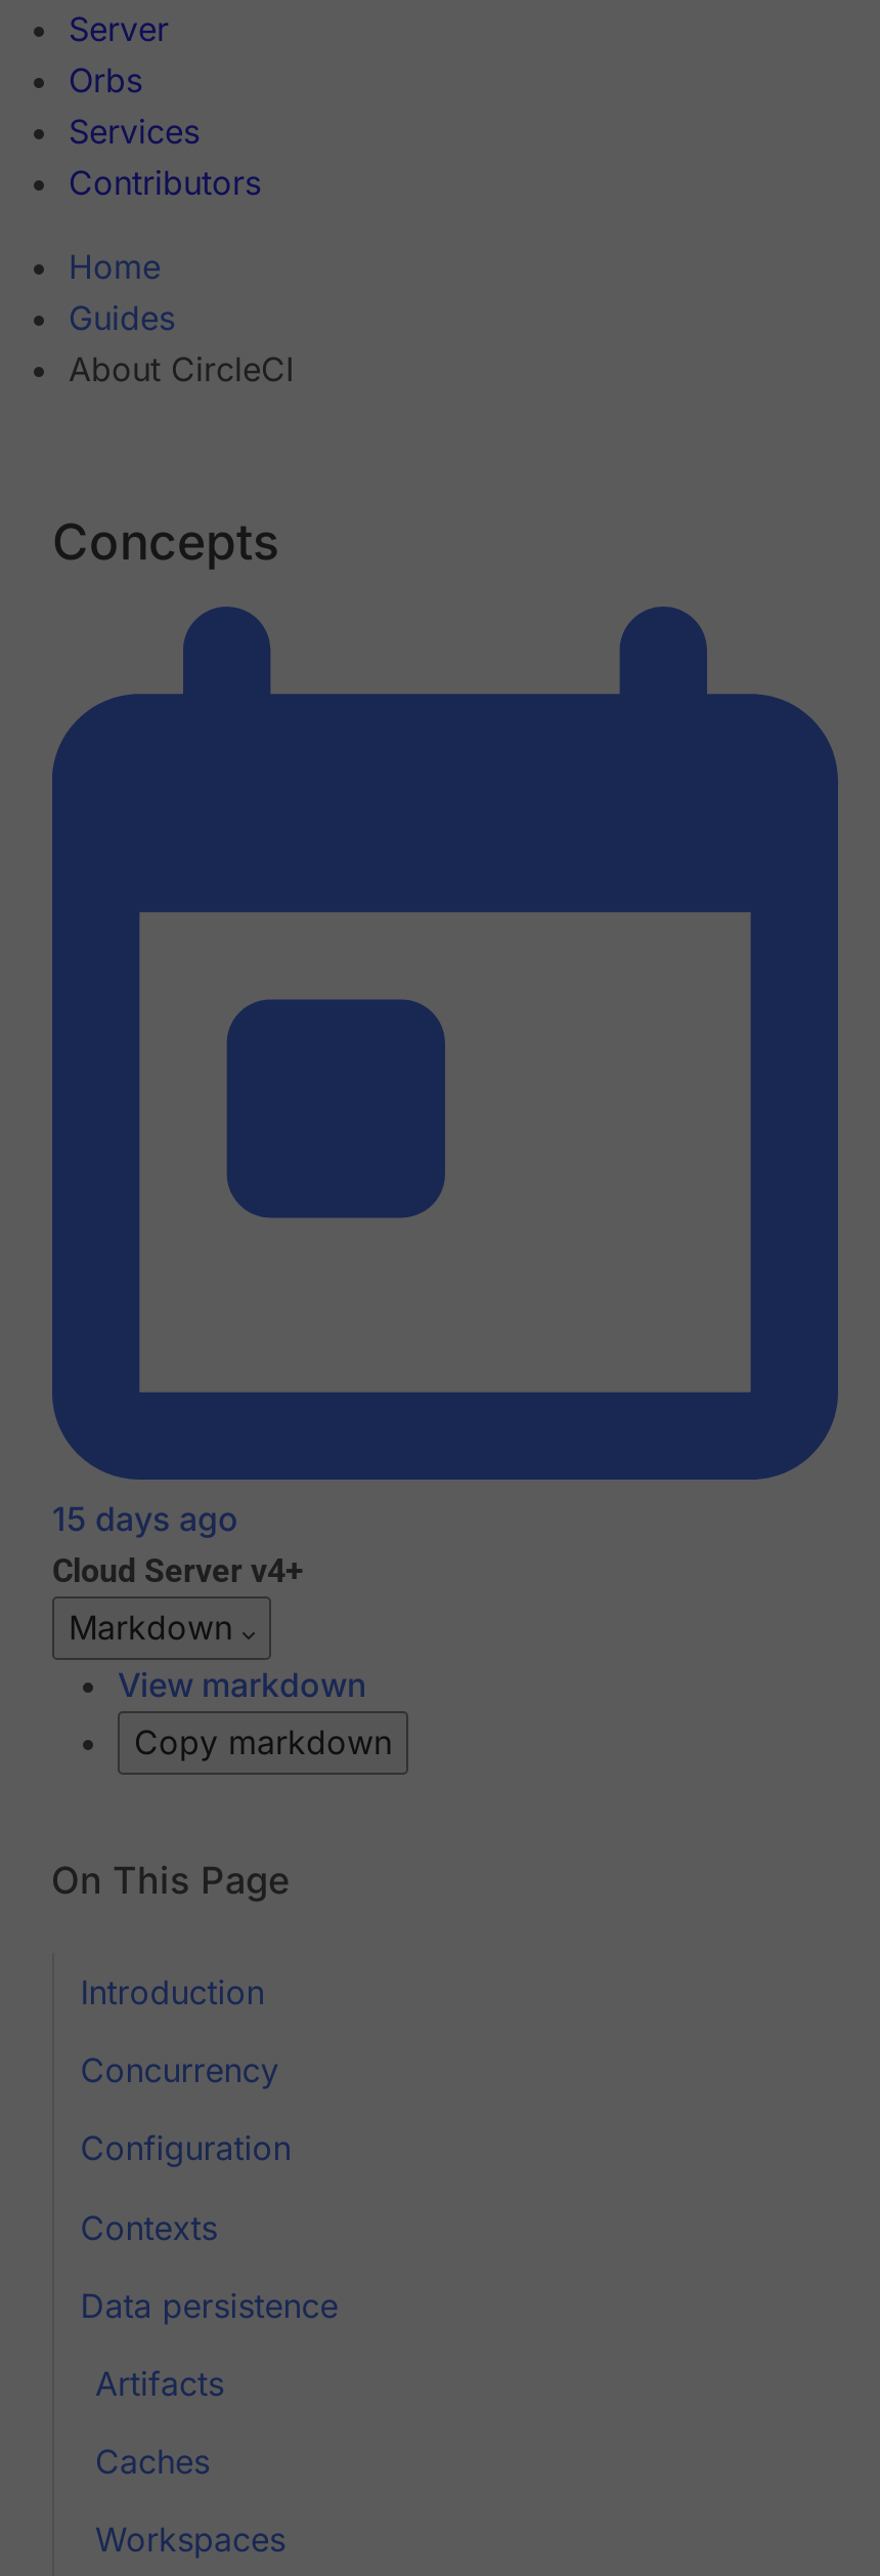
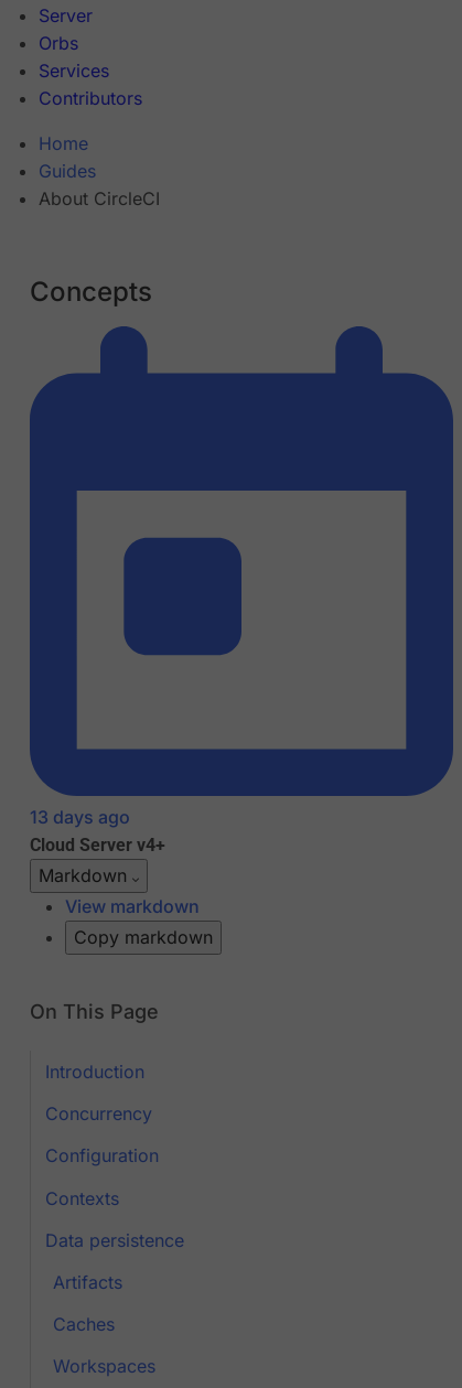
[52,1499,238,1540] 15 days ago -> [30,806,130,829] 13 days ago

